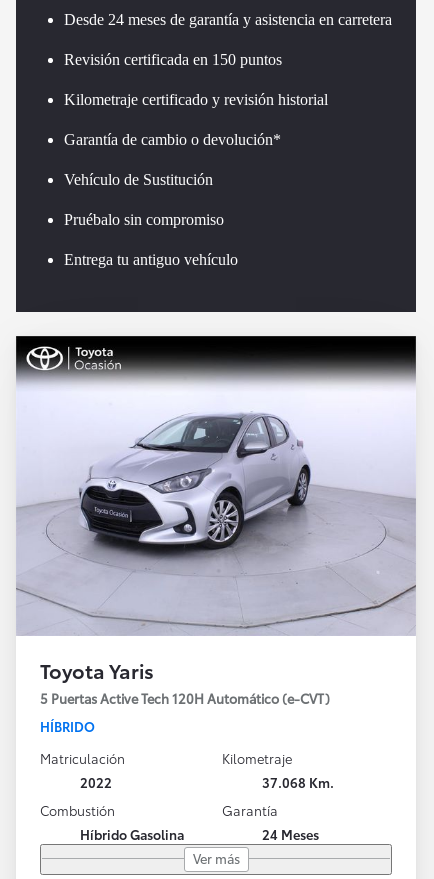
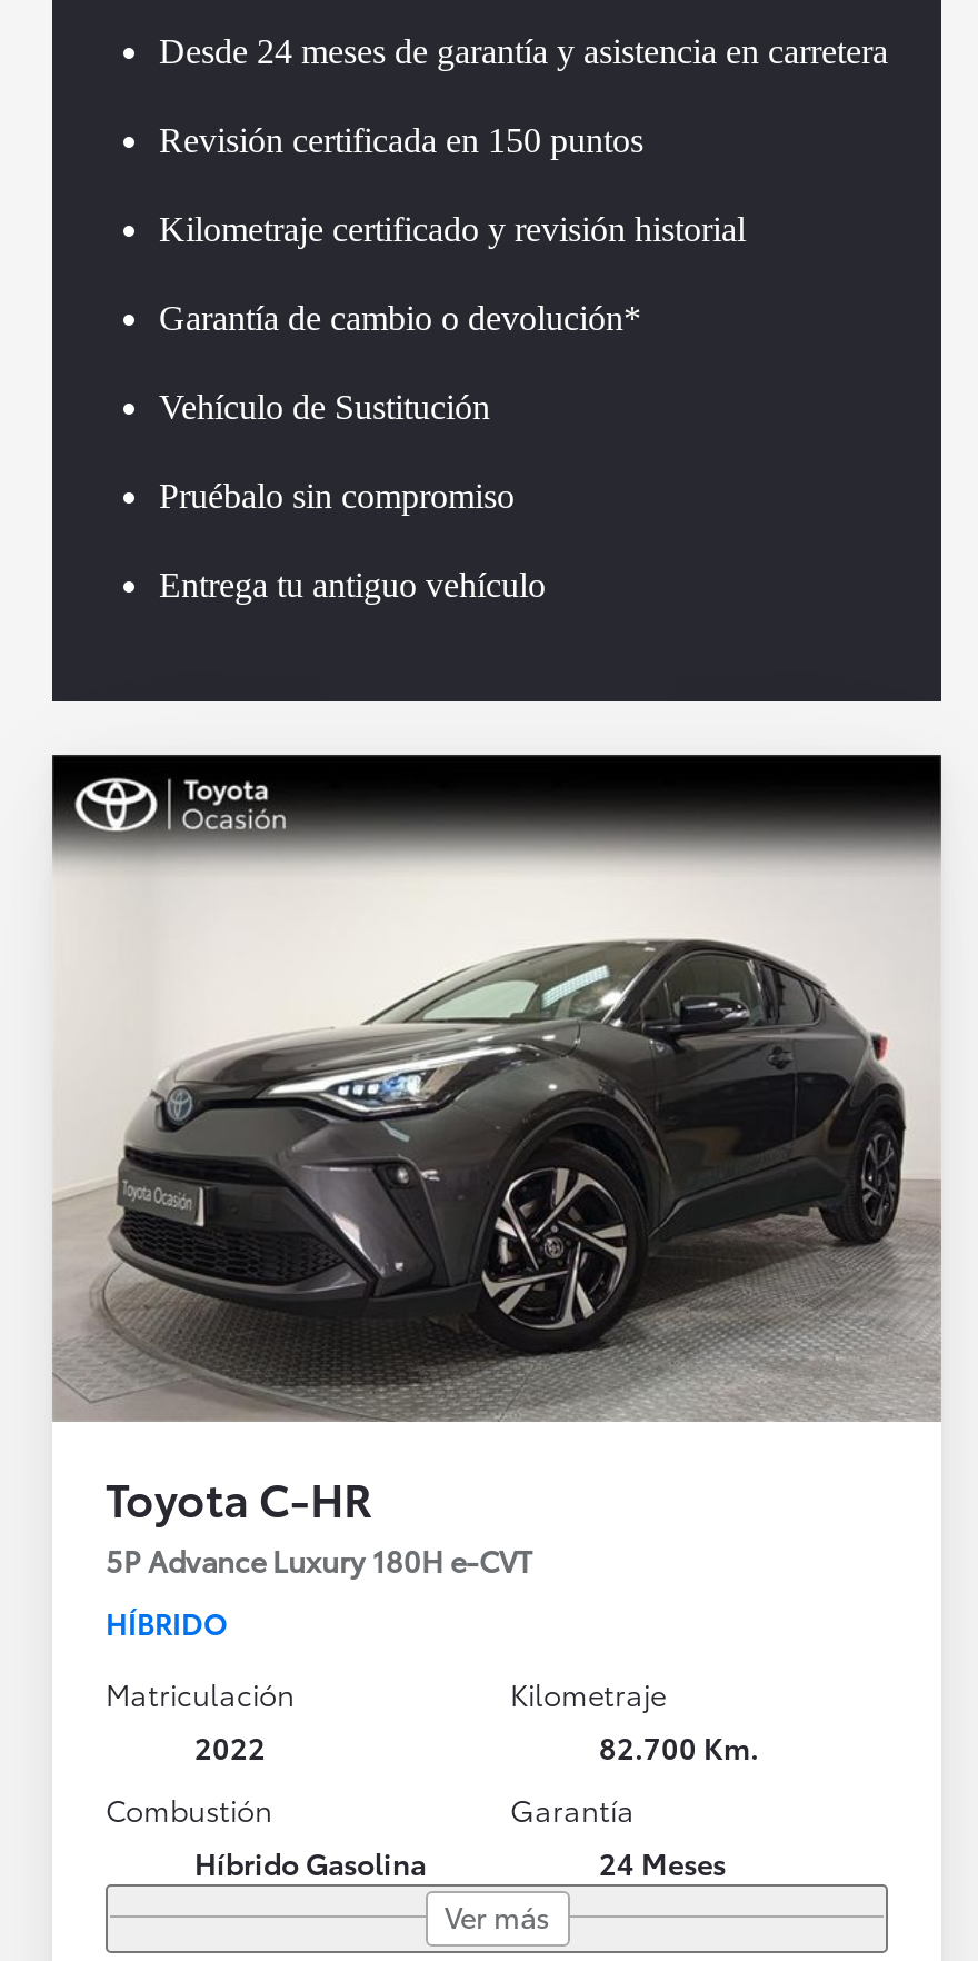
[16,378,416,707] [image] | Toyota Yaris | 5 Puertas Active Tech 120H Automático (e-CVT) -> [52,850,941,1579] [image] | Toyota C-HR | 5P Advance Luxury 180H e-CVT
[262,773,334,791] 37.068 Km. -> [599,1726,759,1766] 82.700 Km.

